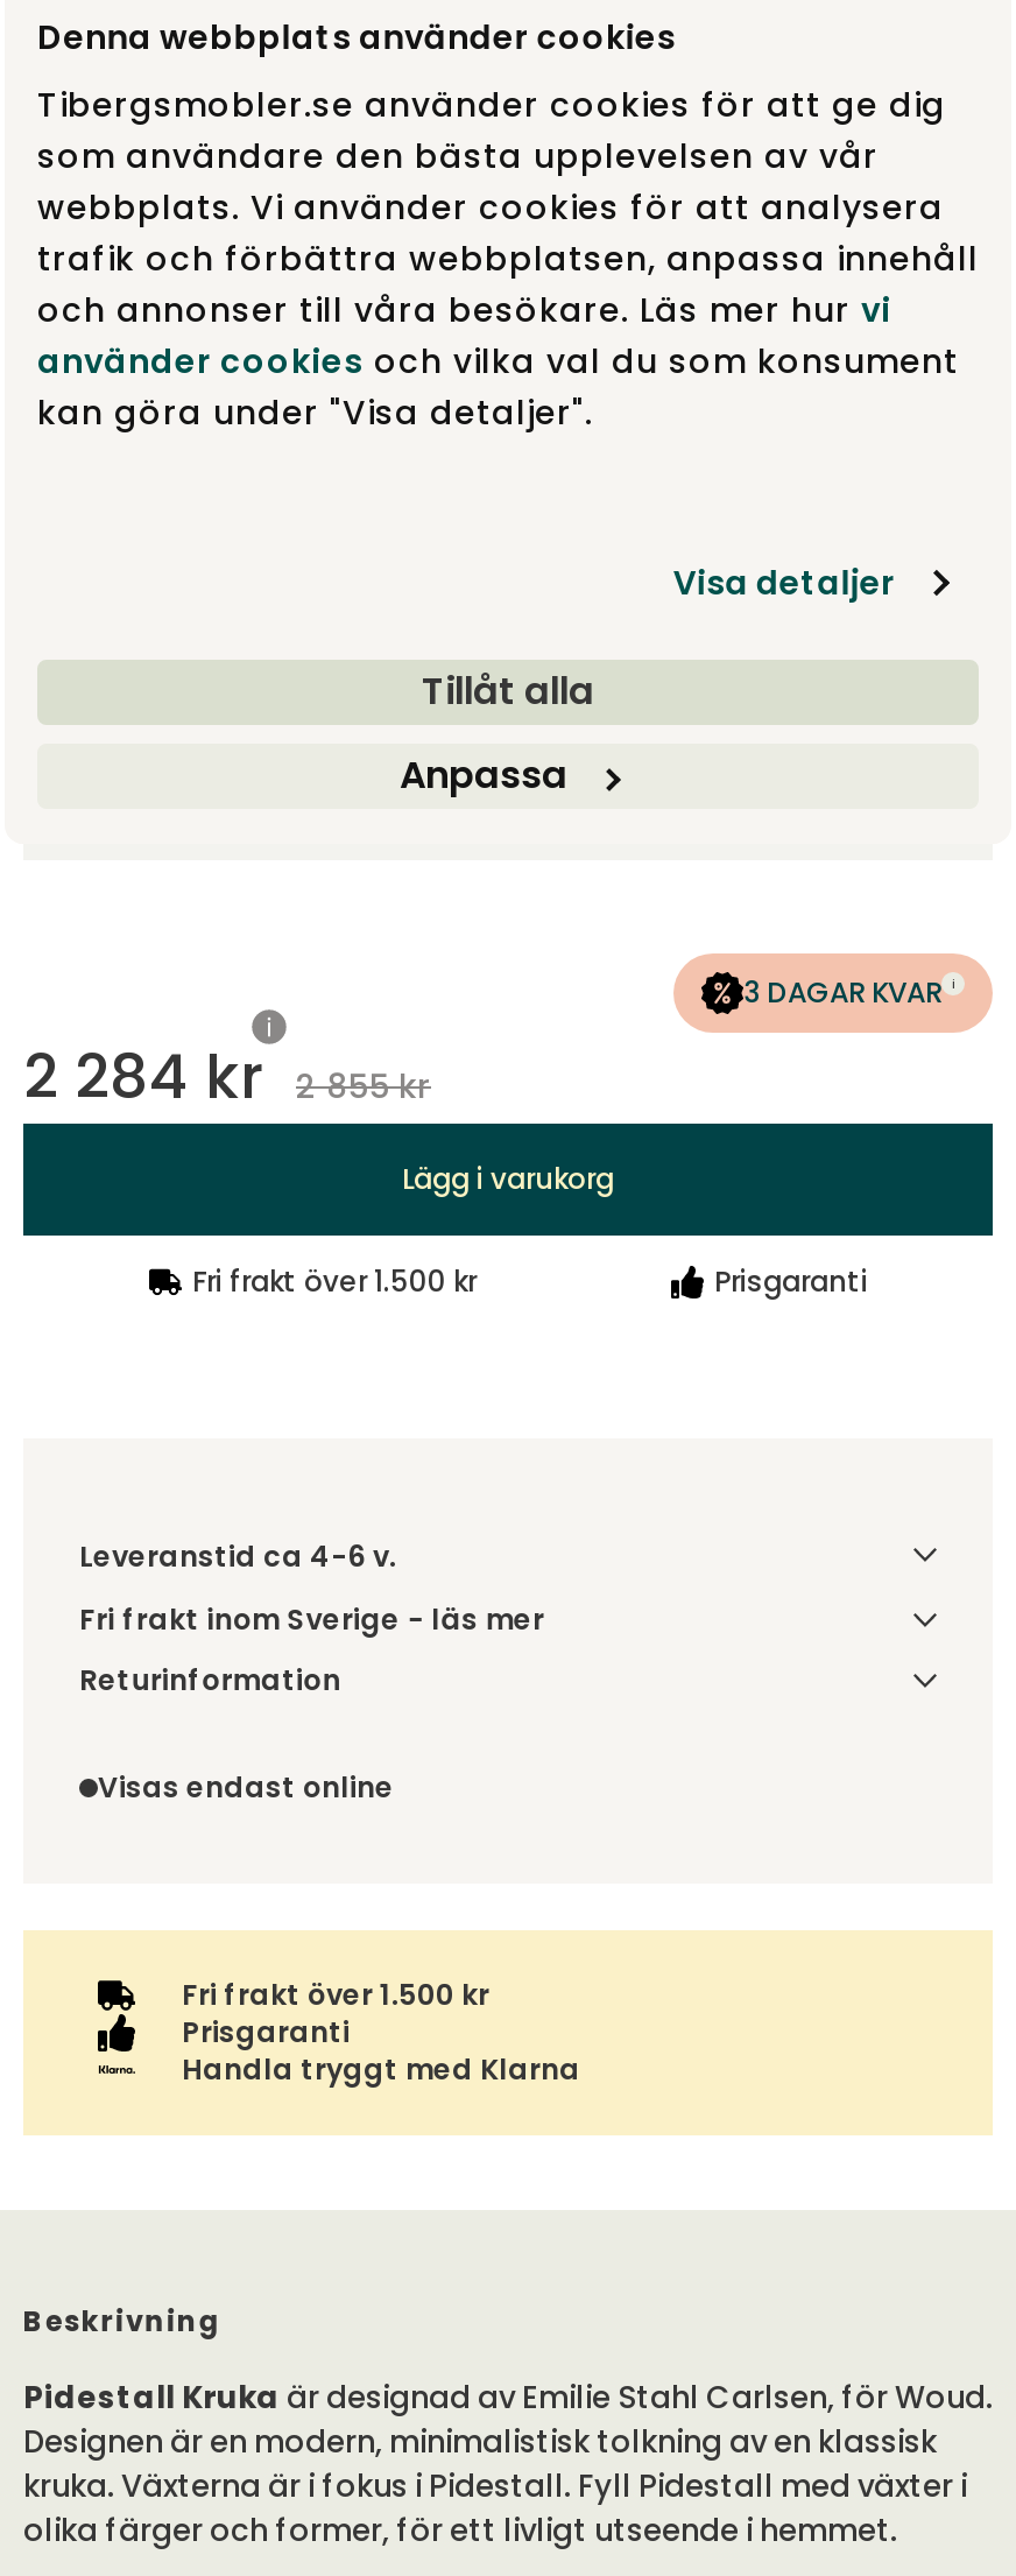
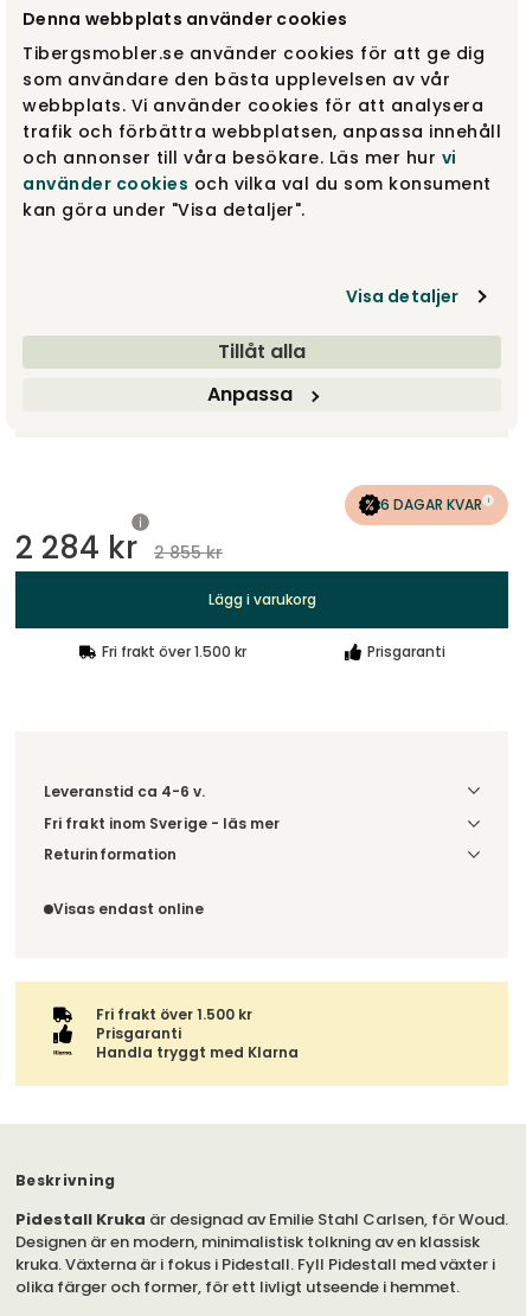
[743,973,941,1013] 3 DAGAR KVAR -> [380,495,482,515] 6 DAGAR KVAR

